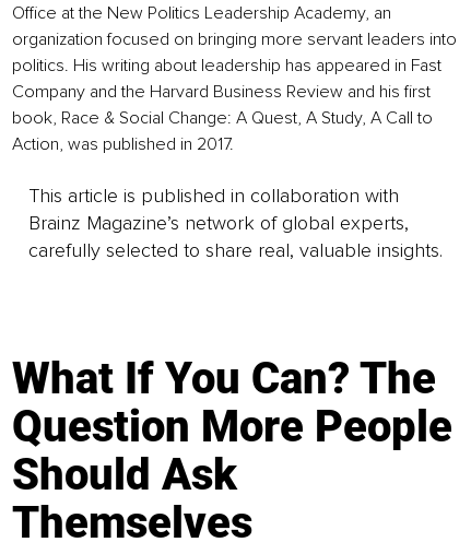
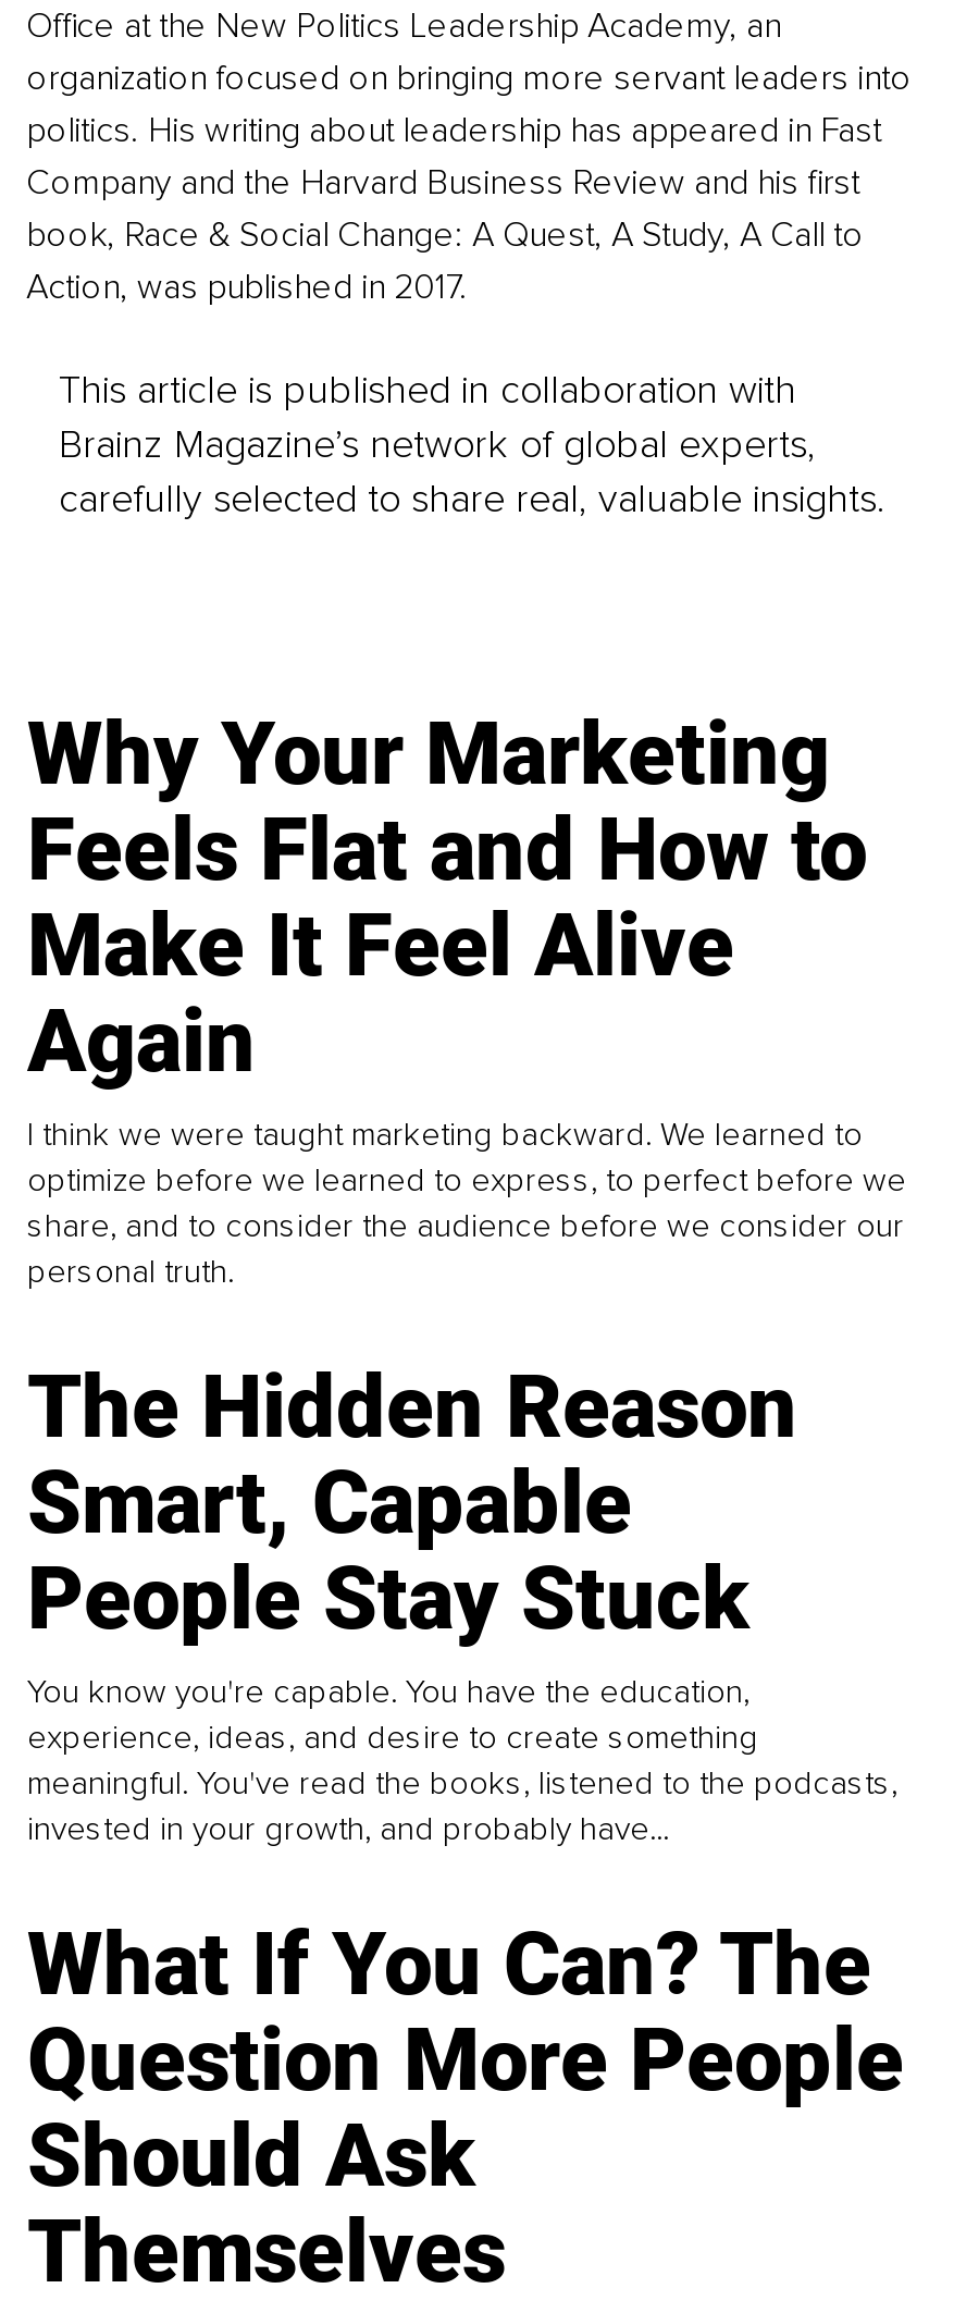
none -> [27,703,906,1848] Why Your Marketing | Feels Flat and How to | Make It Feel Alive | Again | I think we were taught marketing backward. We learned to | optimize before we learned to express, to perfect before we | share, and to consider the audience before we consider our | personal truth. | The Hidden Reason | Smart, Capable | People Stay Stuck | You know you're capable. You have the education, | experience, ideas, and desire to create something | meaningful. You've read the books, listened to the podcasts, | invested in your growth, and probably have...

